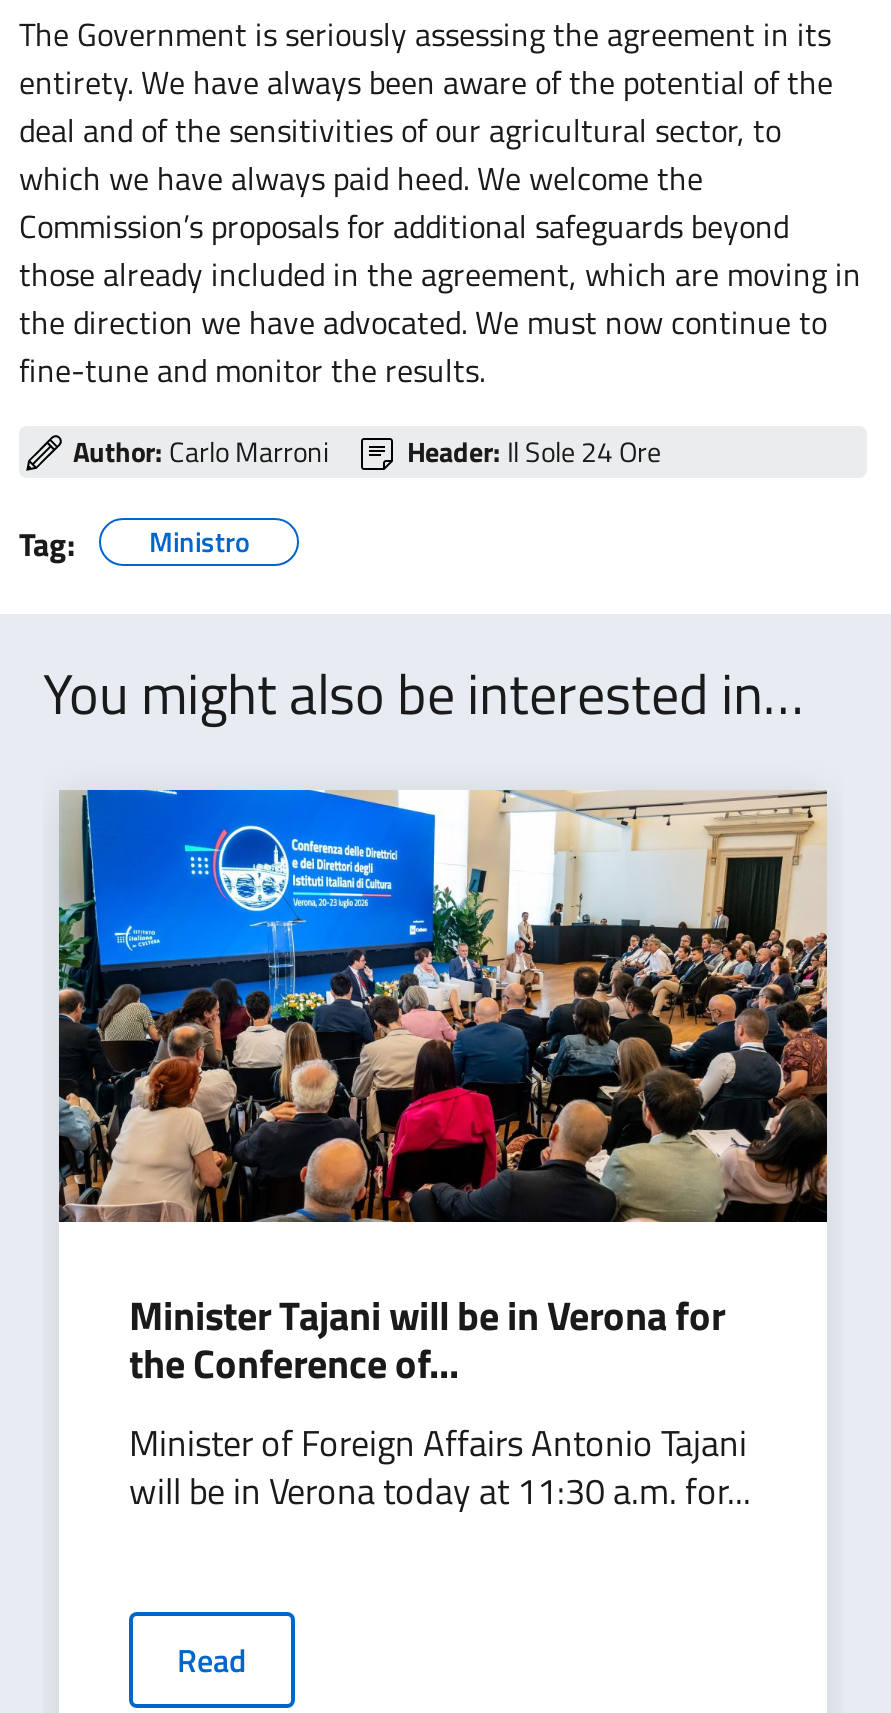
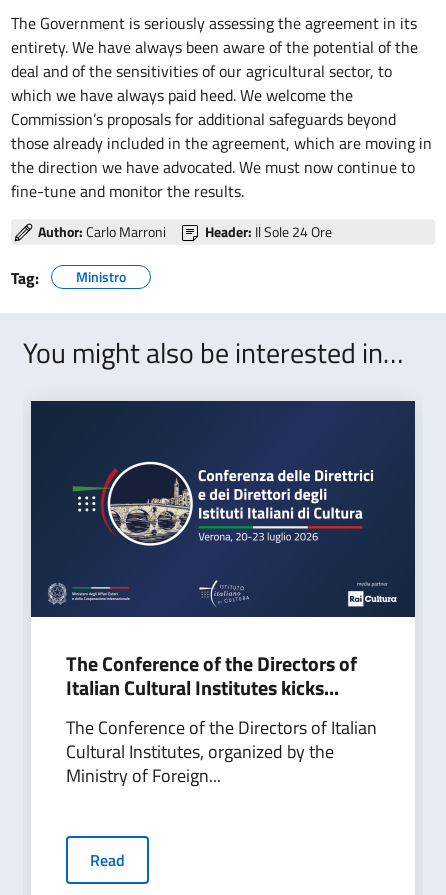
[57,788,829,1518] [image] | Minister Tajani will be in Verona for | the Conference of... | Minister of Foreign Affairs Antonio Tajani | will be in Verona today at 11:30 a.m. for... -> [30,400,416,789] [image] | The Conference of the Directors of | Italian Cultural Institutes kicks... | The Conference of the Directors of Italian | Cultural Institutes, organized by the | Ministry of Foreign...

